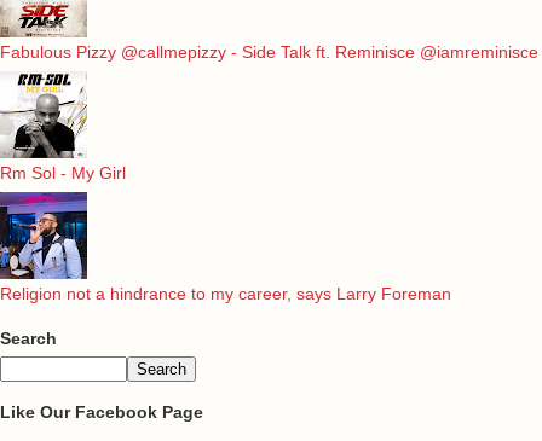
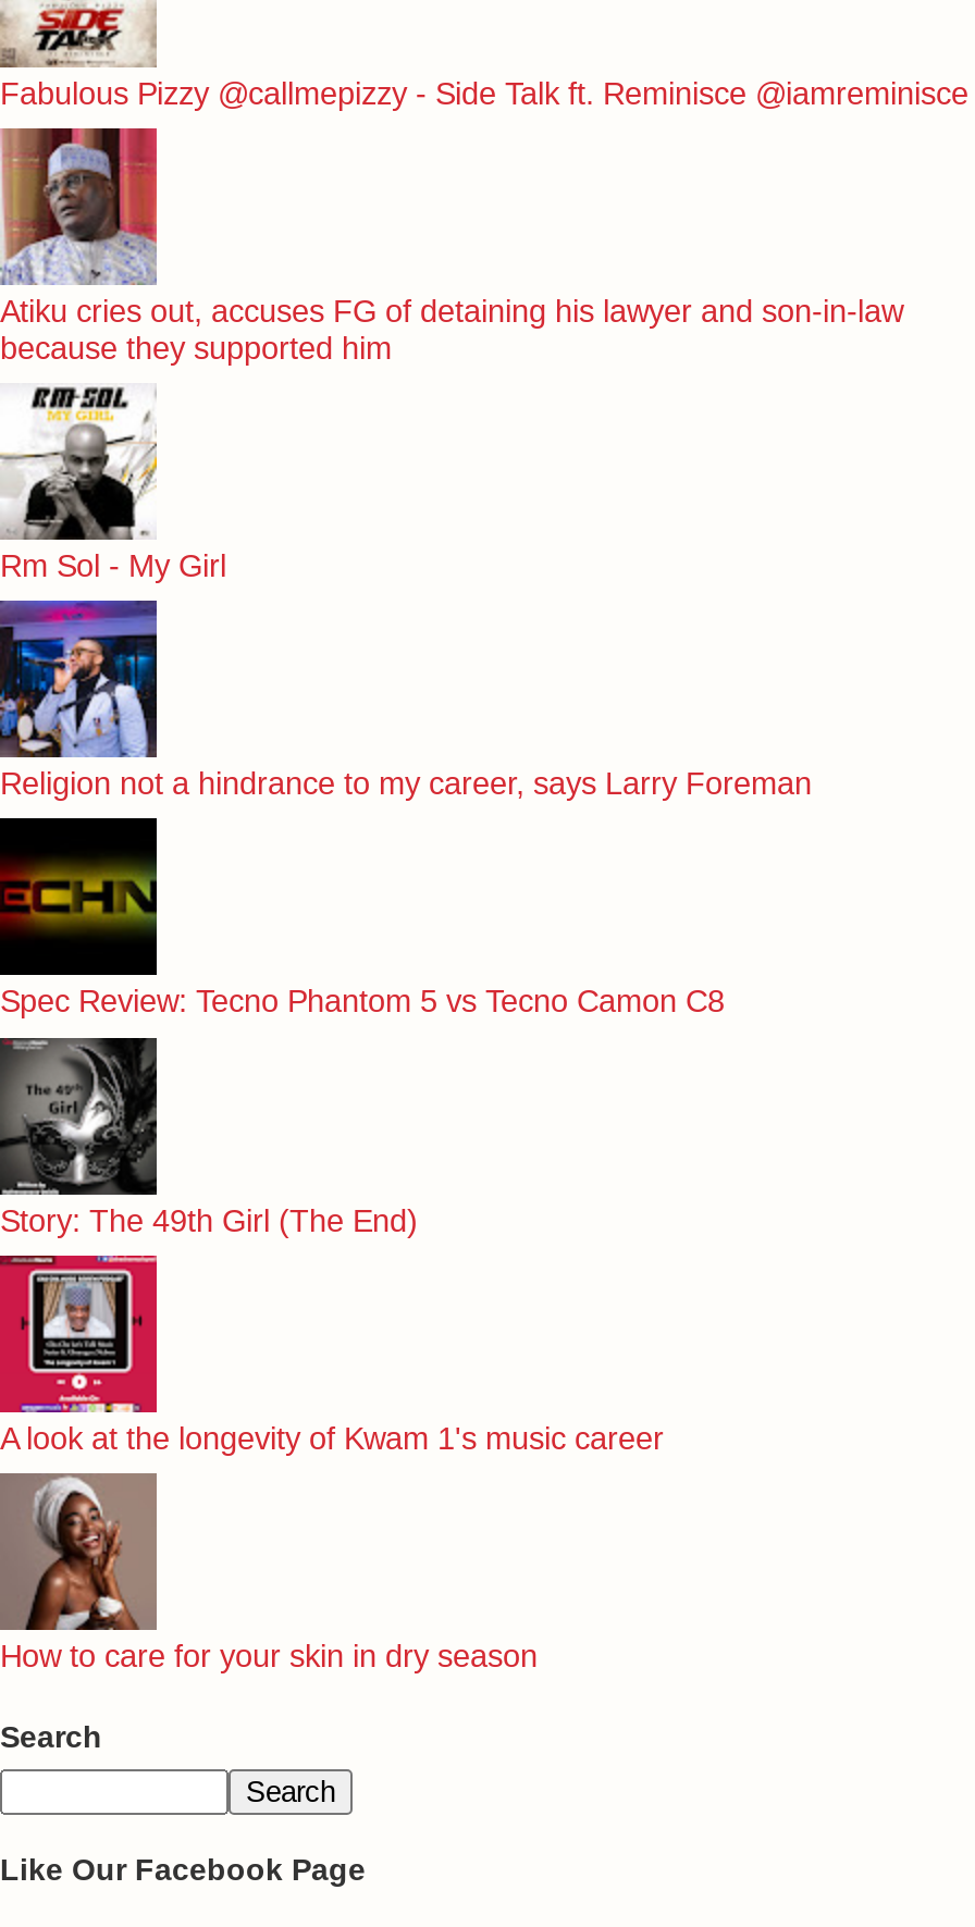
none -> [0,126,903,365] [image] | Atiku cries out, accuses FG of detaining his lawyer and son-in-law | because they supported him
none -> [0,816,725,1019] [image] | Spec Review: Tecno Phantom 5 vs Tecno Camon C8
none -> [0,1036,418,1237] [image] | Story: The 49th Girl (The End)
none -> [0,1253,664,1455] [image] | A look at the longevity of Kwam 1's music career
none -> [0,1473,538,1673] [image] | How to care for your skin in dry season

